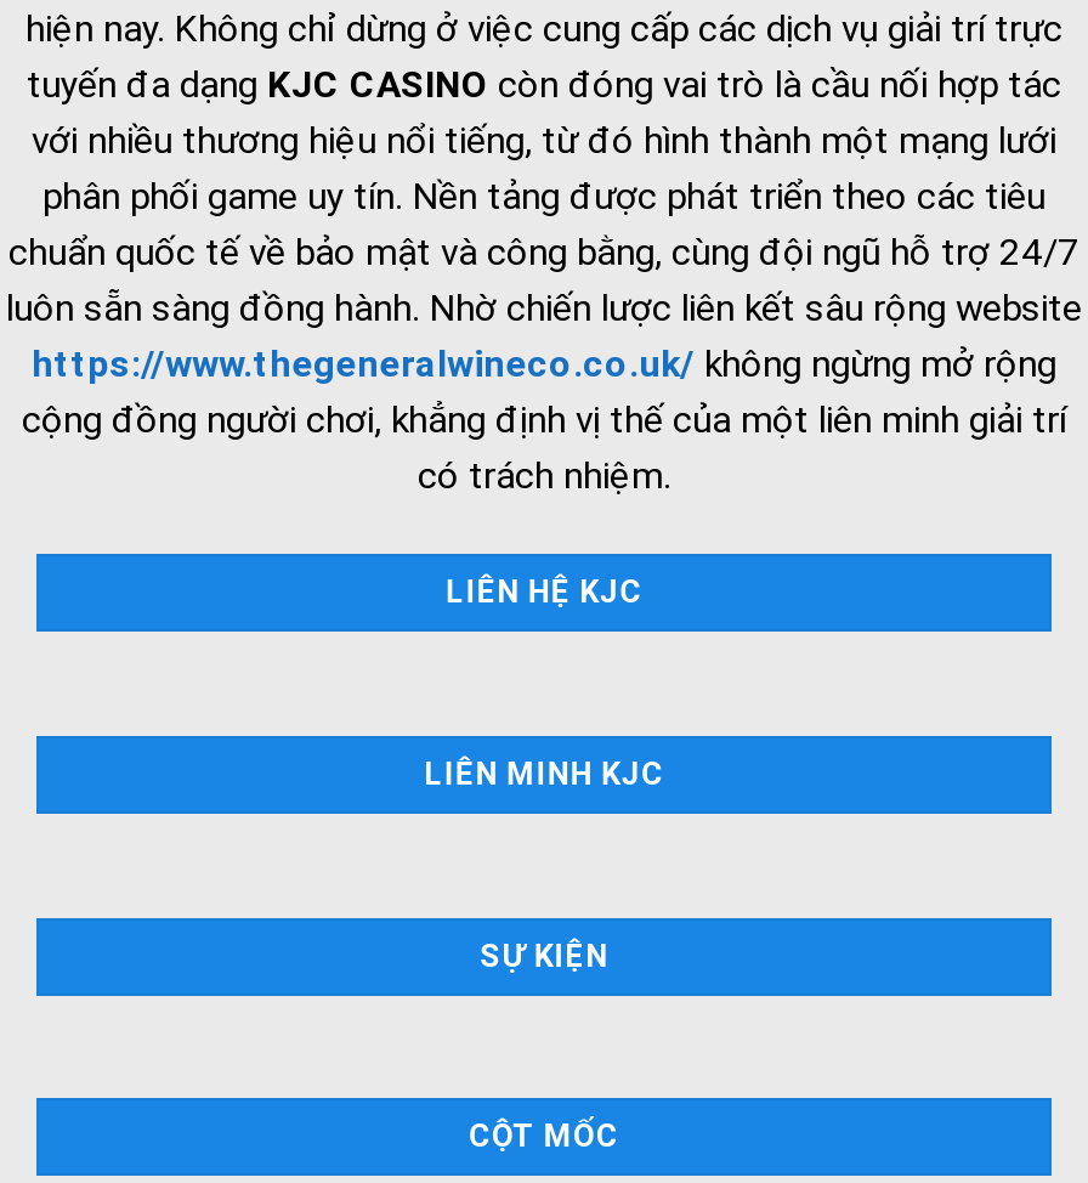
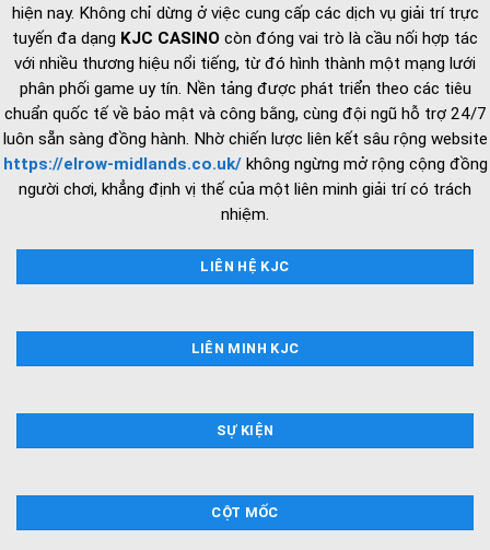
[22,344,1066,499] https://www.thegeneralwineco.co.uk/ không ngừng mở rộng | cộng đồng người chơi, khẳng định vị thế của một liên minh giải trí | có trách nhiệm. -> [3,155,487,225] https://elrow-midlands.co.uk/ không ngừng mở rộng cộng đồng | người chơi, khẳng định vị thế của một liên minh giải trí có trách | nhiệm.

